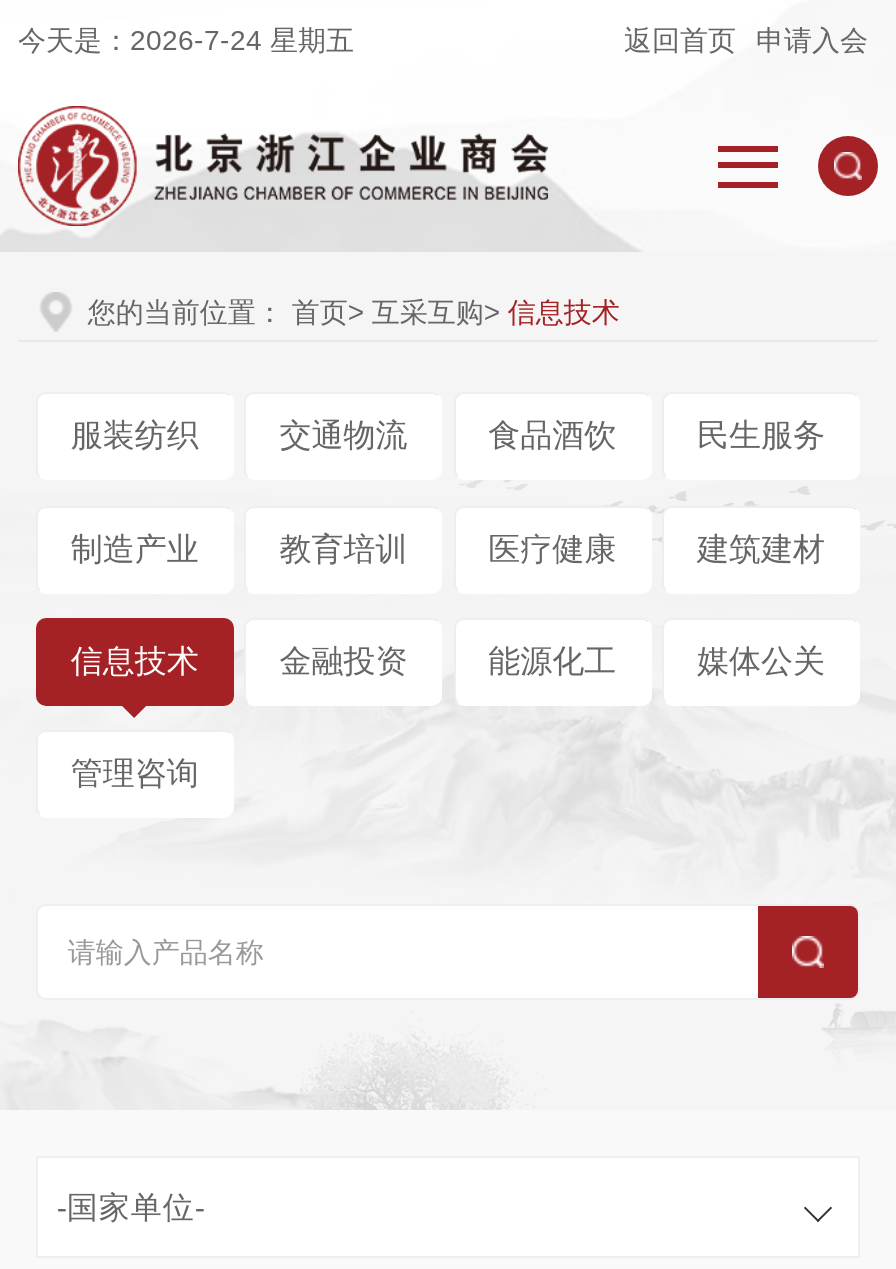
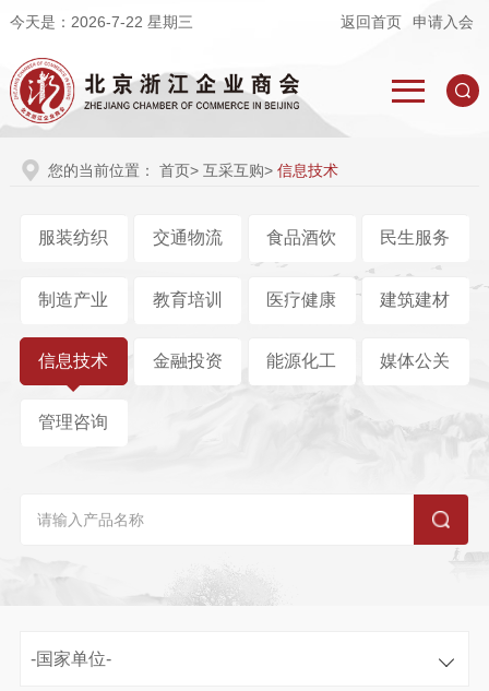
[18,24,354,56] 今天是：2026-7-24 星期五 -> [10,13,193,31] 今天是：2026-7-22 星期三

